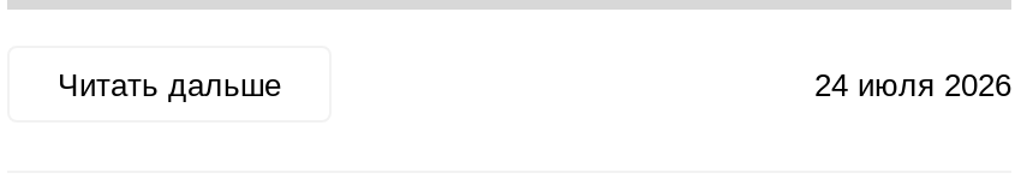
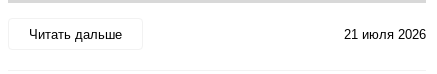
[814,66,1011,102] 24 июля 2026 -> [344,27,426,42] 21 июля 2026

